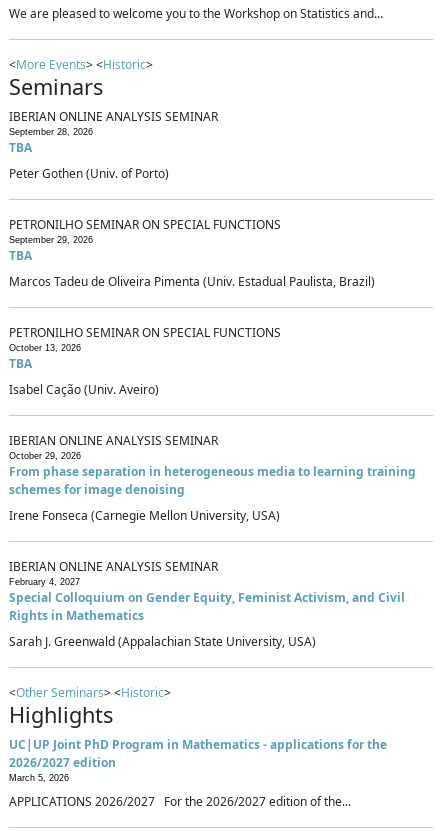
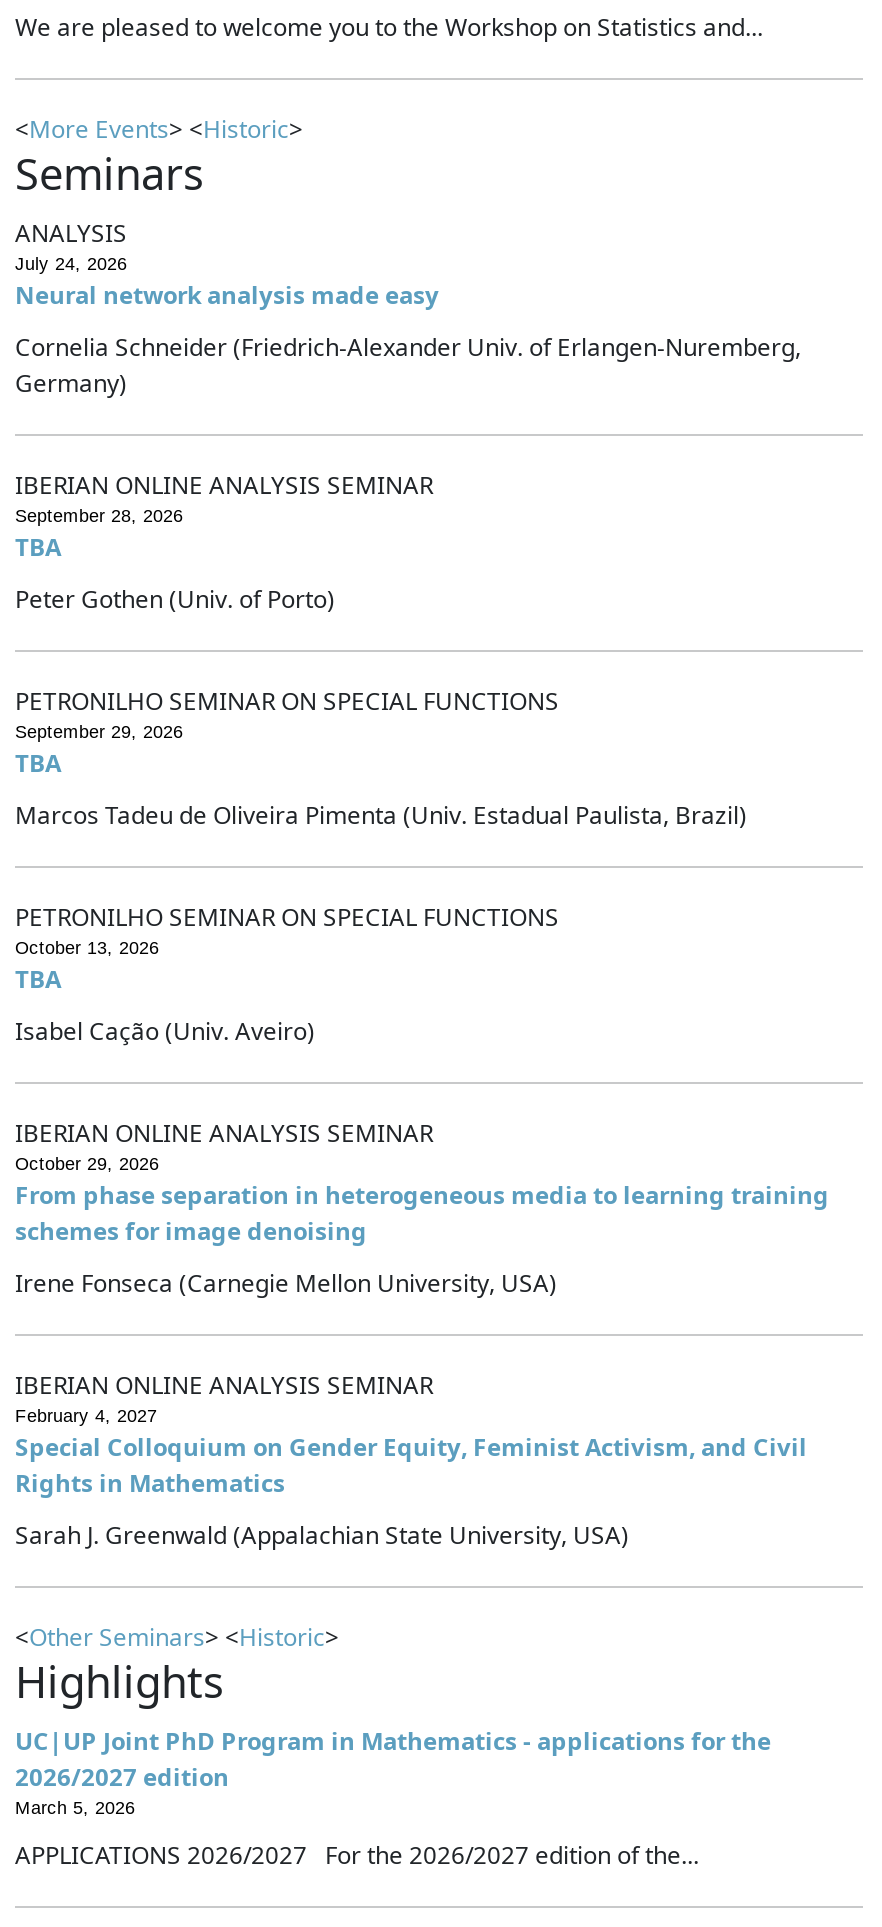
none -> [15,217,801,401] ANALYSIS | July 24, 2026 | Neural network analysis made easy | Cornelia Schneider (Friedrich-Alexander Univ. of Erlangen-Nuremberg, | Germany)

